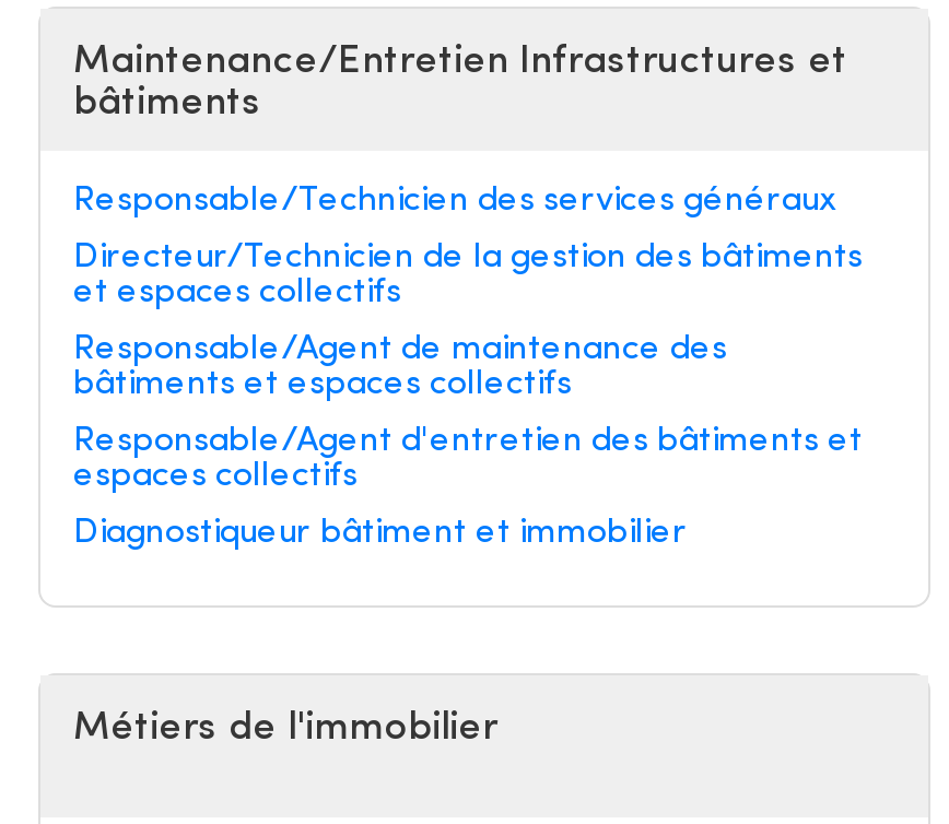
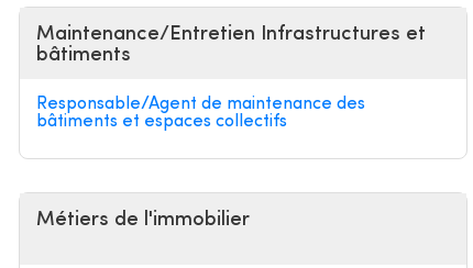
[73,184,863,310] Responsable/Technicien des services généraux | Directeur/Technicien de la gestion des bâtiments | et espaces collectifs -> none
[73,424,863,551] Responsable/Agent d'entretien des bâtiments et | espaces collectifs | Diagnostiqueur bâtiment et immobilier -> none

